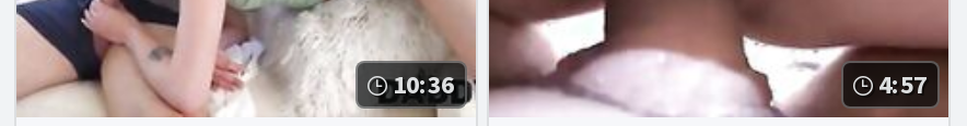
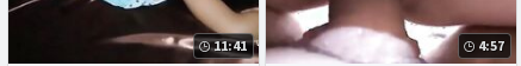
[393,66,454,99] 10:36 -> [213,36,247,54] 11:41

